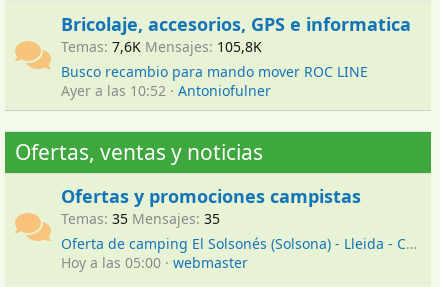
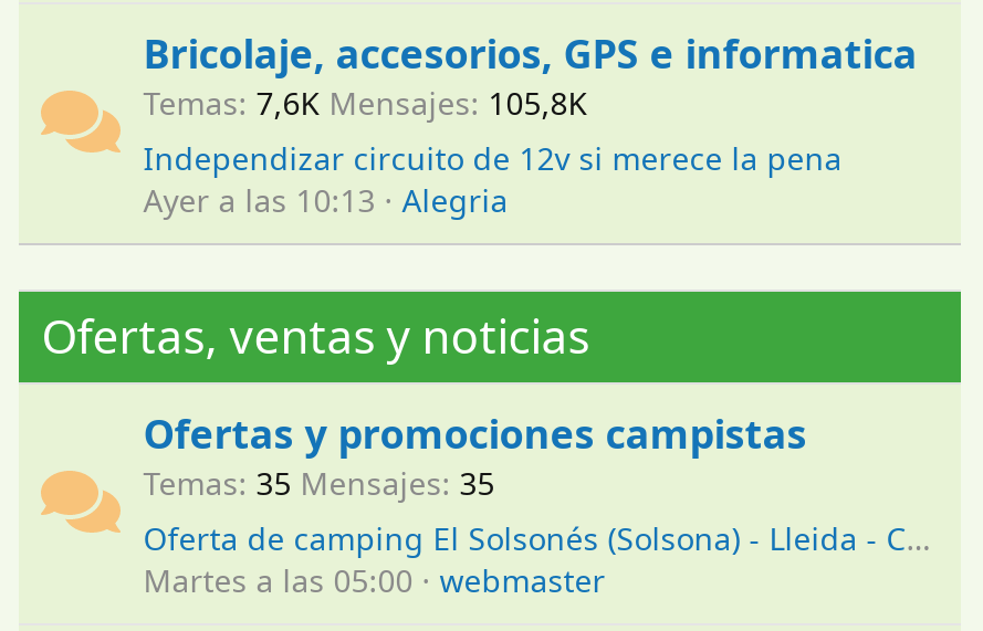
[61,62,368,100] Busco recambio para mando mover ROC LINE | Ayer a las 10:52 | Antoniofulner -> [143,136,842,220] Independizar circuito de 12v si merece la pena | Ayer a las 10:13 | Alegria
[61,253,248,272] Hoy a las 05:00 webmaster -> [143,559,605,600] Martes a las 05:00 webmaster

